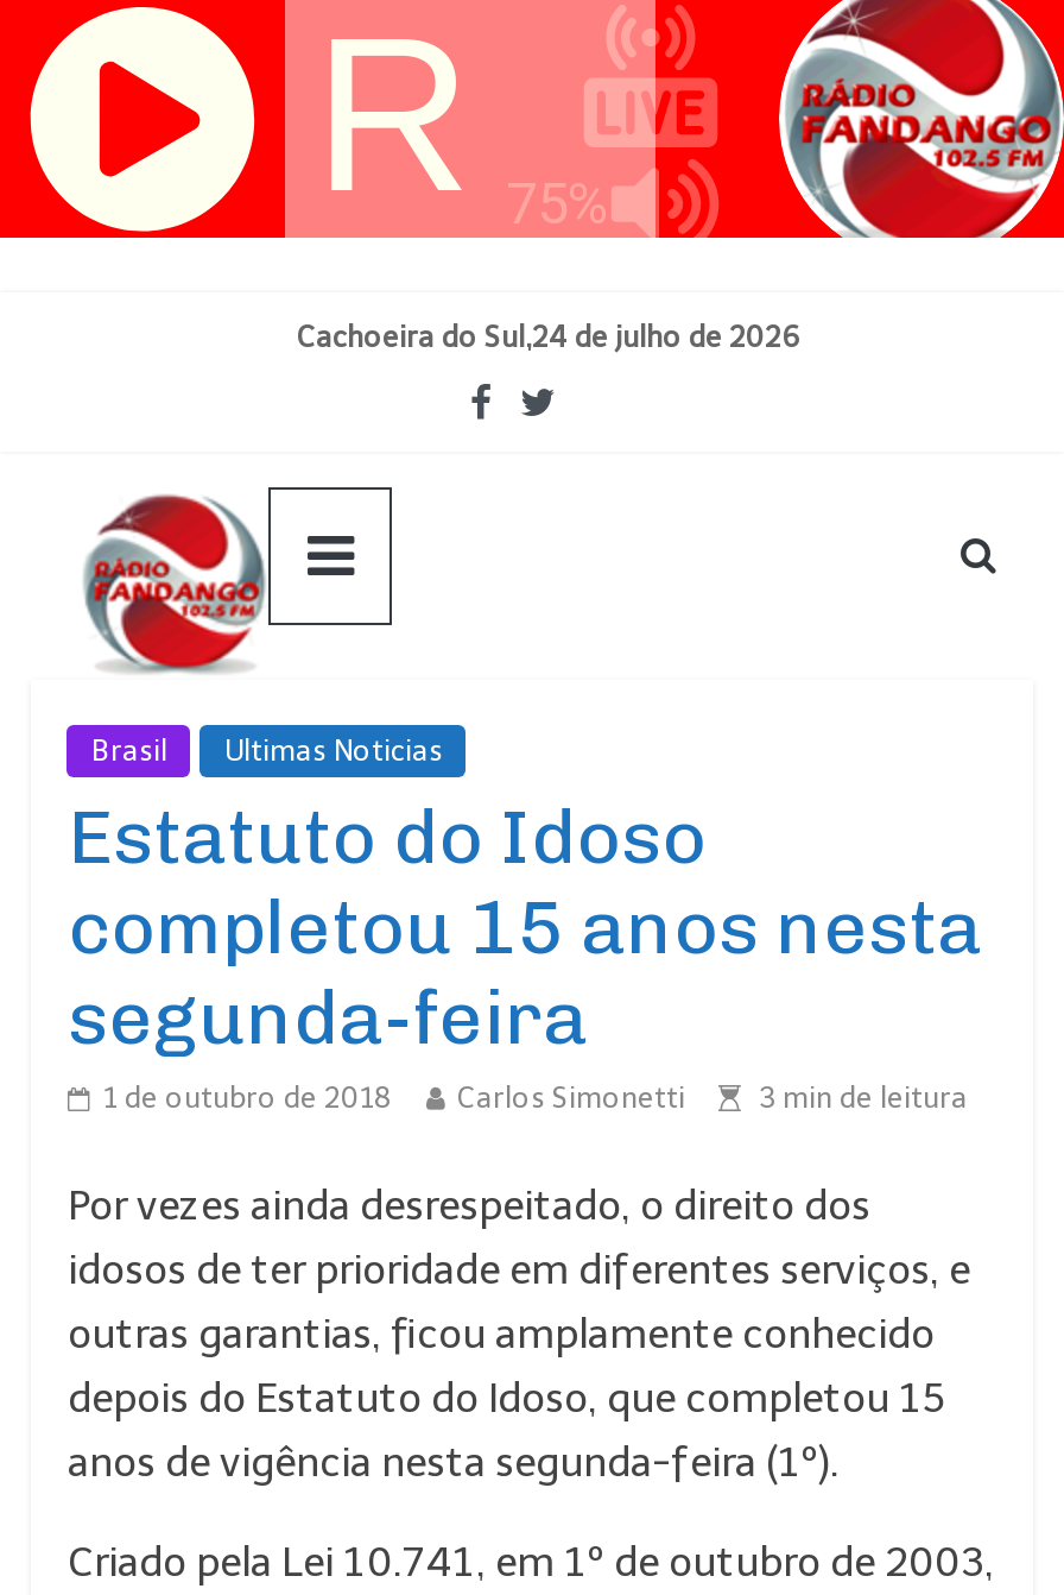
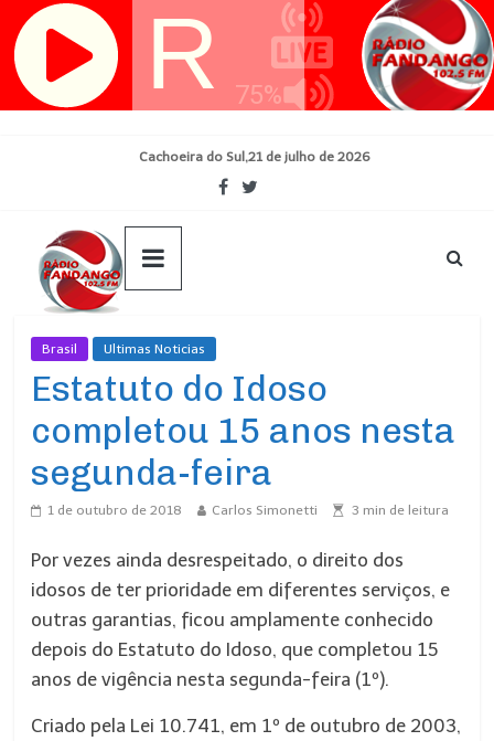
[297,321,800,354] Cachoeira do Sul,24 de julho de 2026 -> [139,149,370,165] Cachoeira do Sul,21 de julho de 2026

